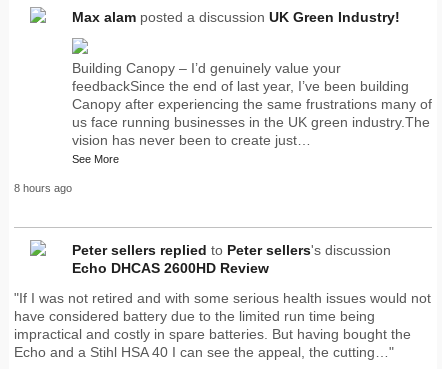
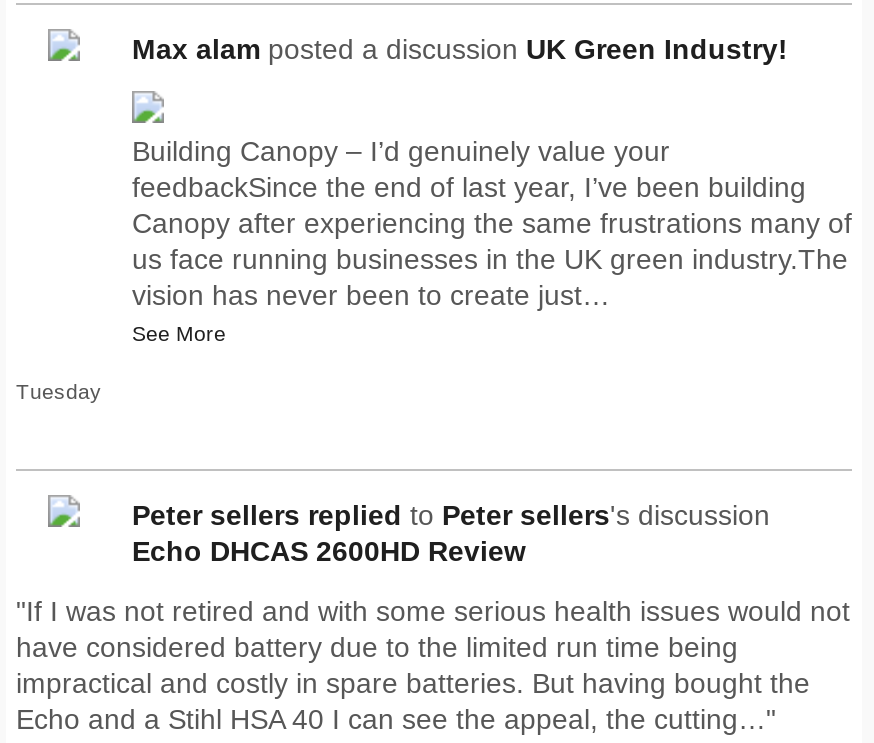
[14,182,72,194] 8 hours ago -> [16,378,102,402] Tuesday

